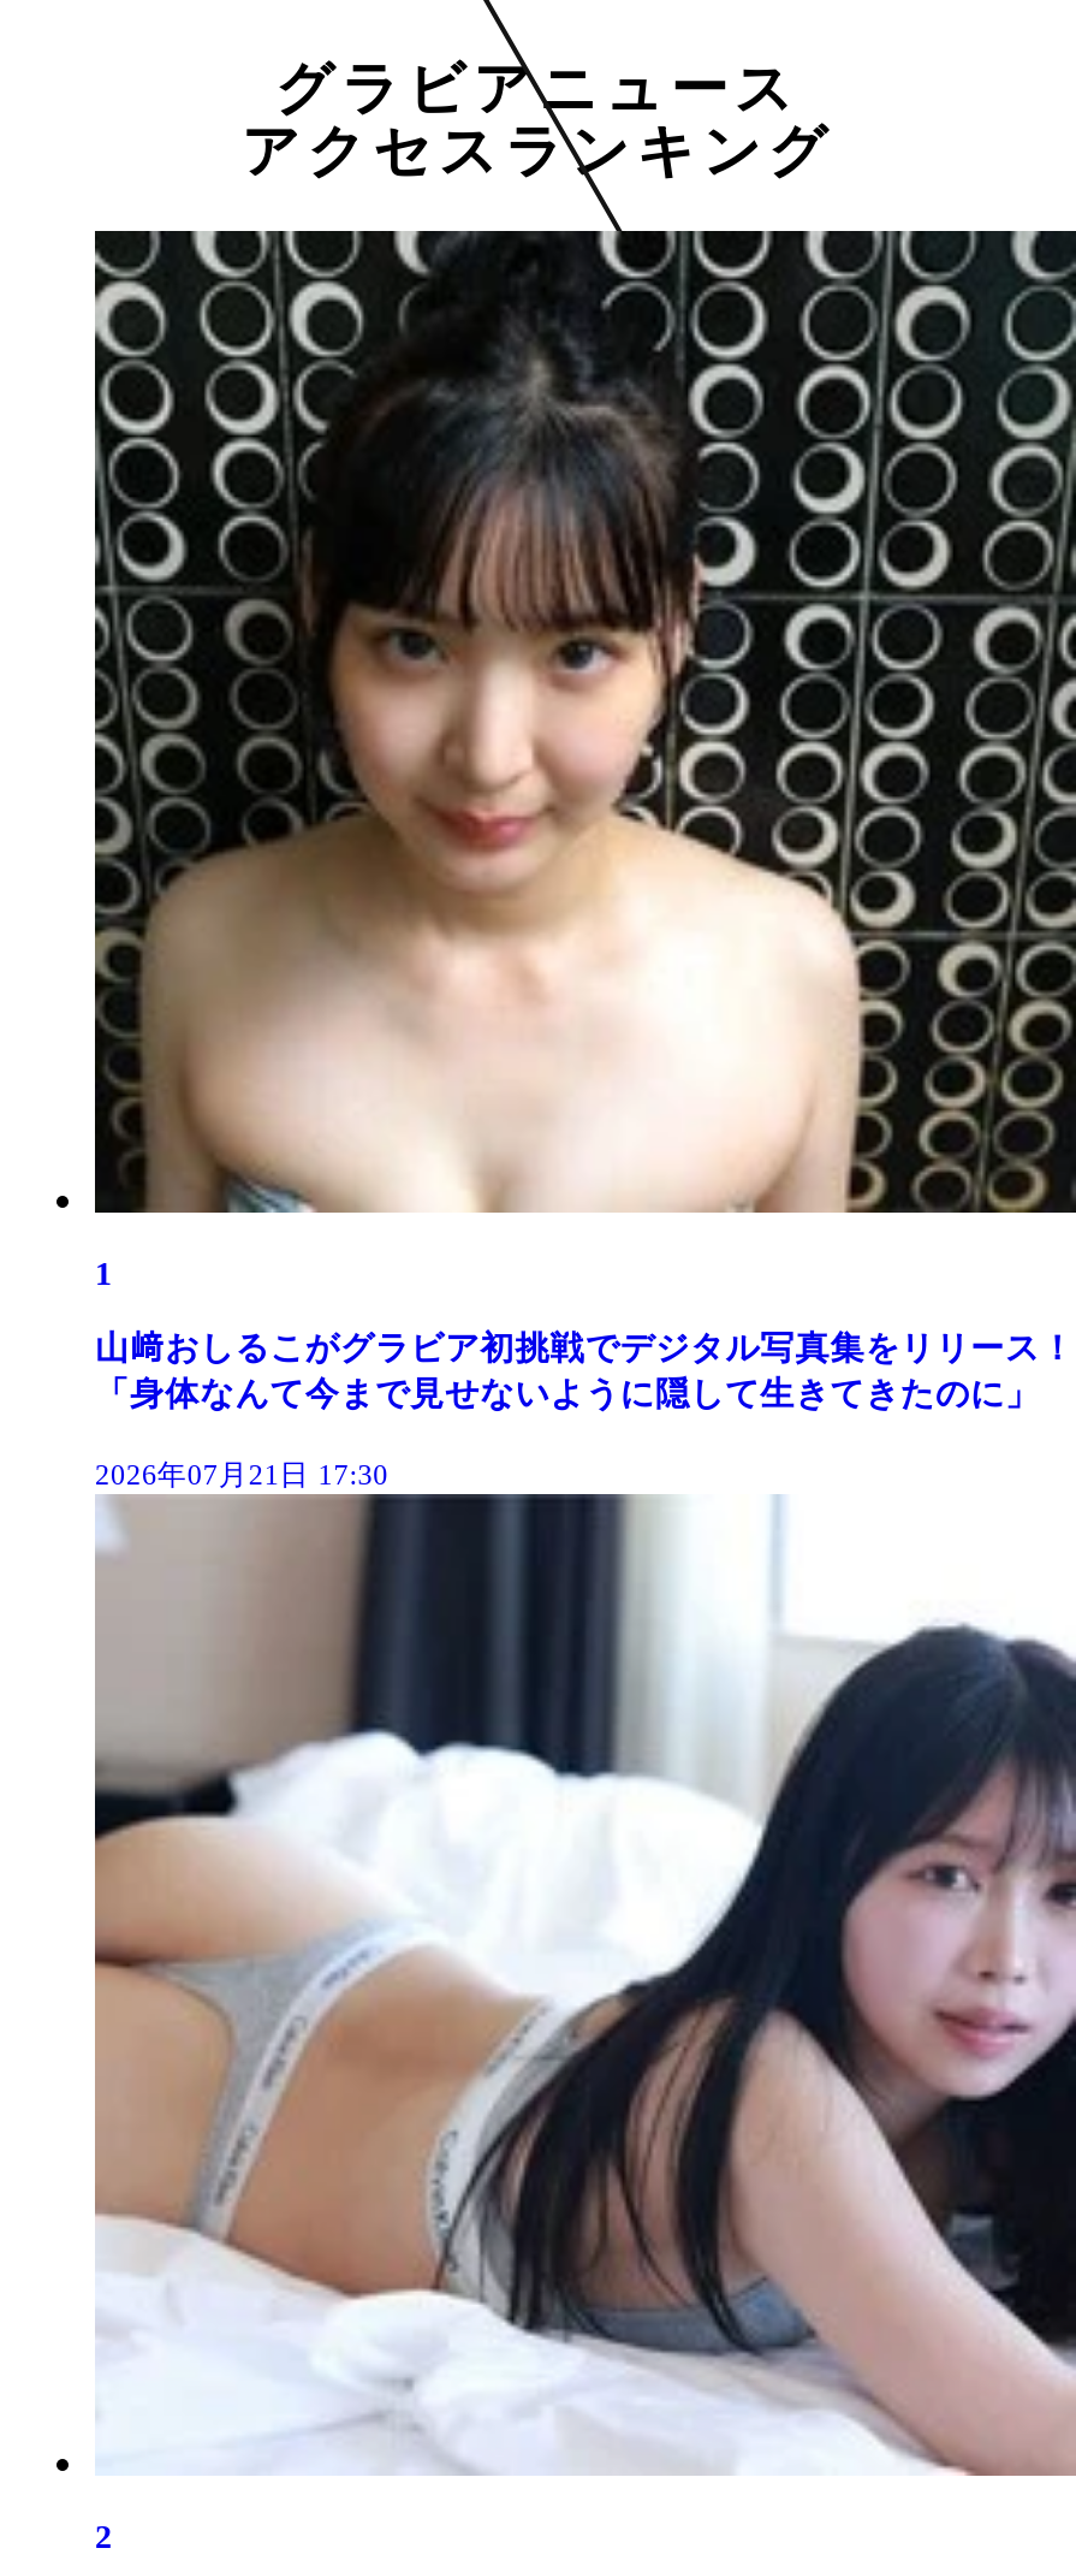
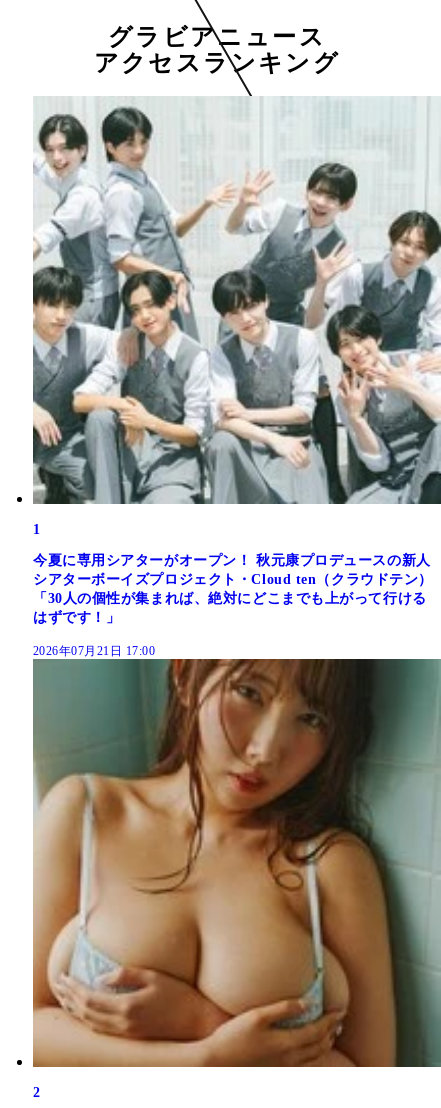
[93,229,1069,1215] [image] -> [32,96,438,505] [image]
[95,1331,1075,1412] 山﨑おしるこがグラビア初挑戦でデジタル写真集をリリース！ | 「身体なんて今まで見せないように隠して生きてきたのに」 -> [33,553,433,625] 今夏に専用シアターがオープン！ 秋元康プロデュースの新人 | シアターボーイズプロジェクト・Cloud ten（クラウドテン） | 「30人の個性が集まれば、絶対にどこまでも上がって行ける | はずです！」
[95,1458,389,1492] 2026年07月21日 17:30 -> [33,644,155,658] 2026年07月21日 17:00
[95,1492,1069,2478] [image] -> [32,658,438,1068] [image]

